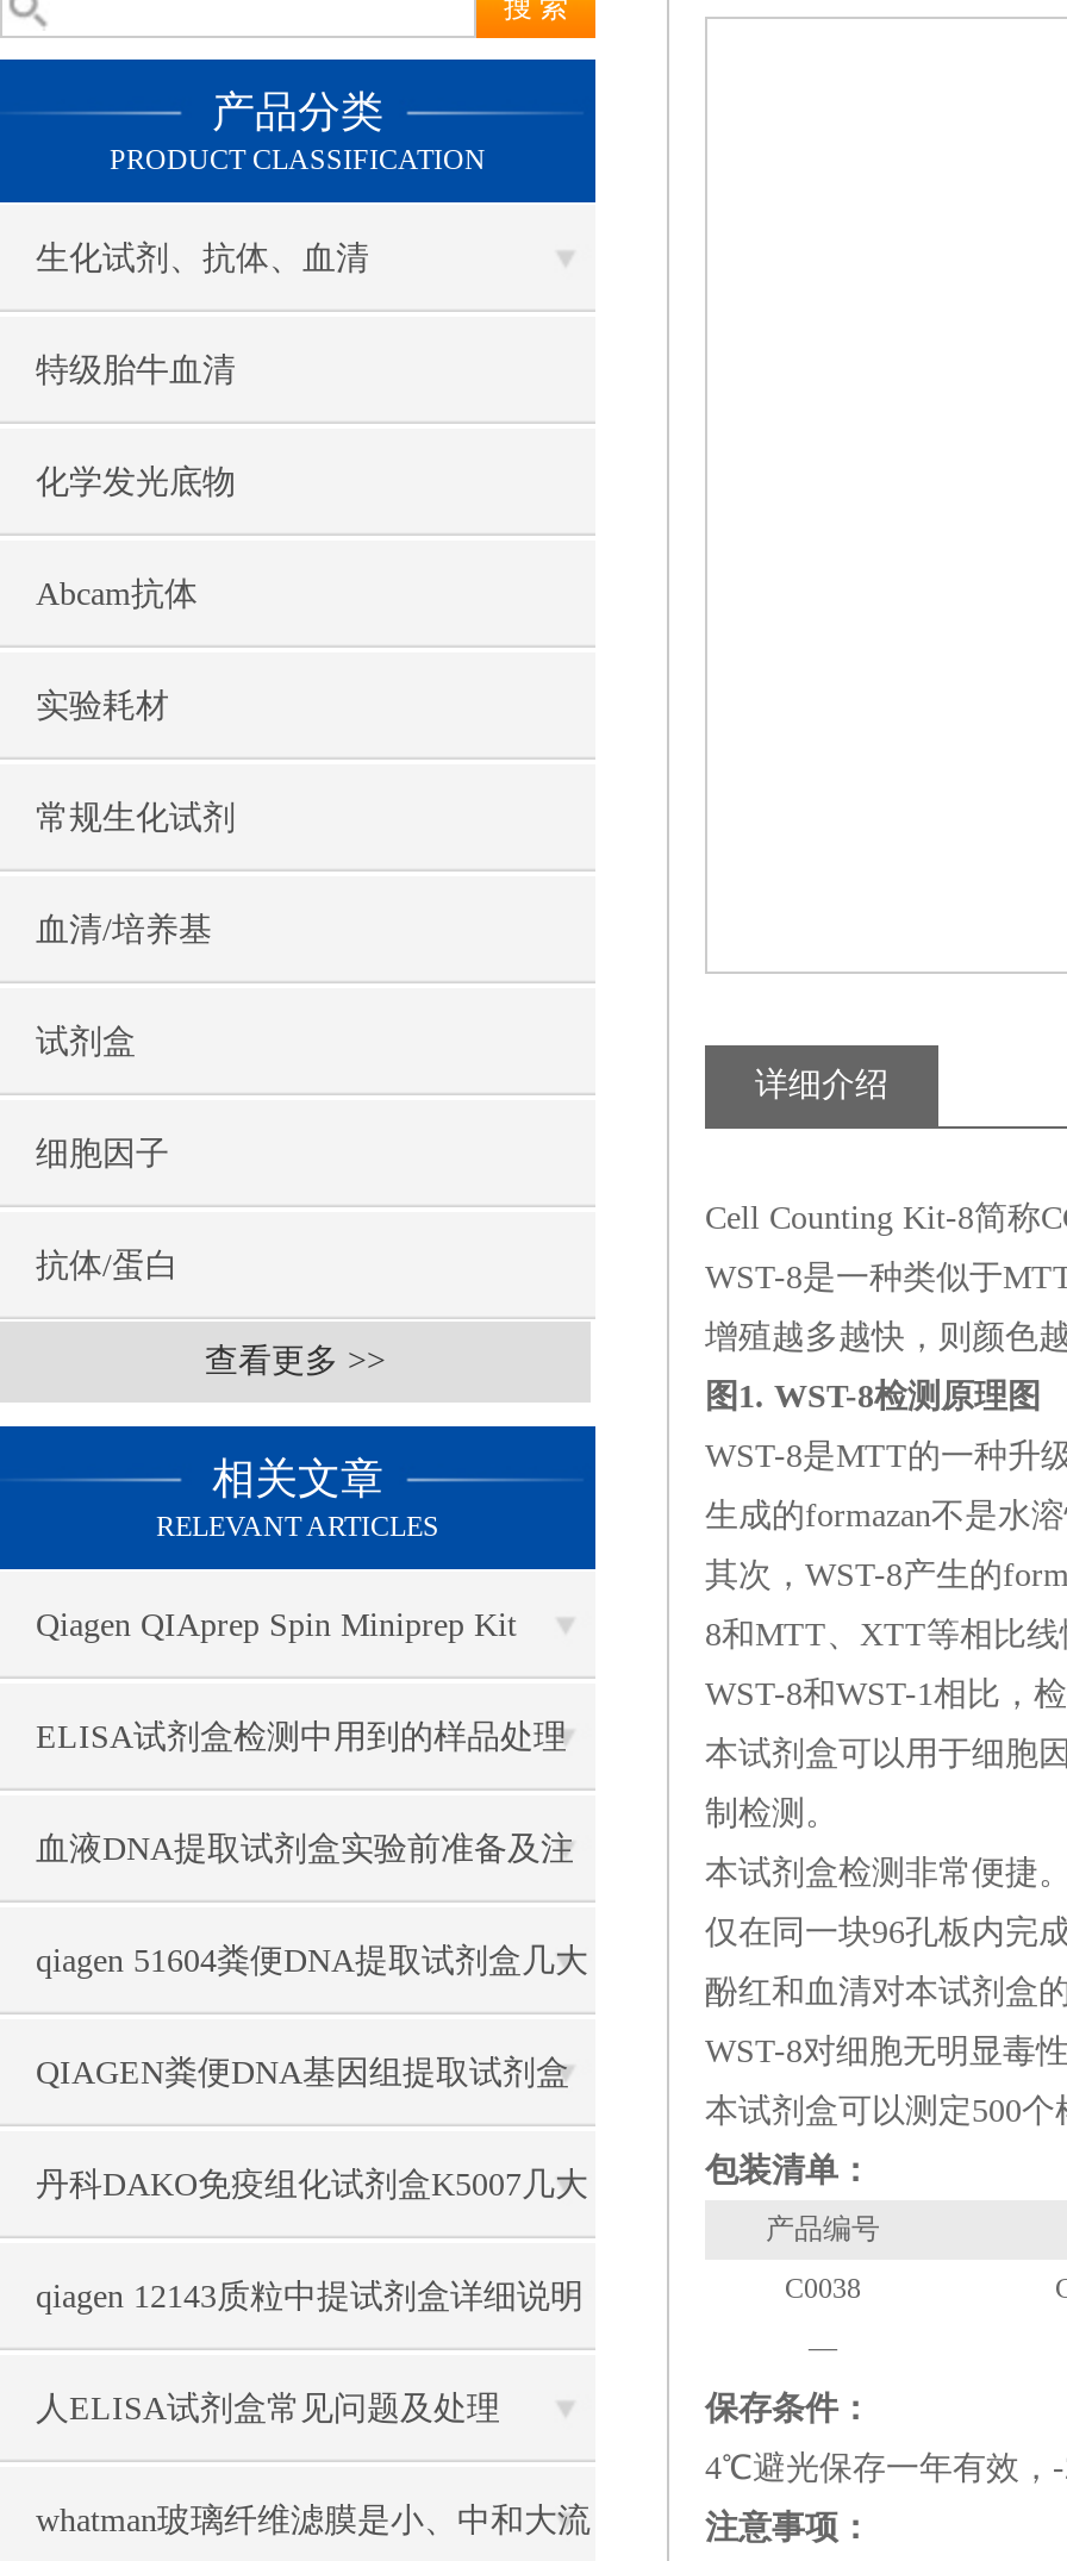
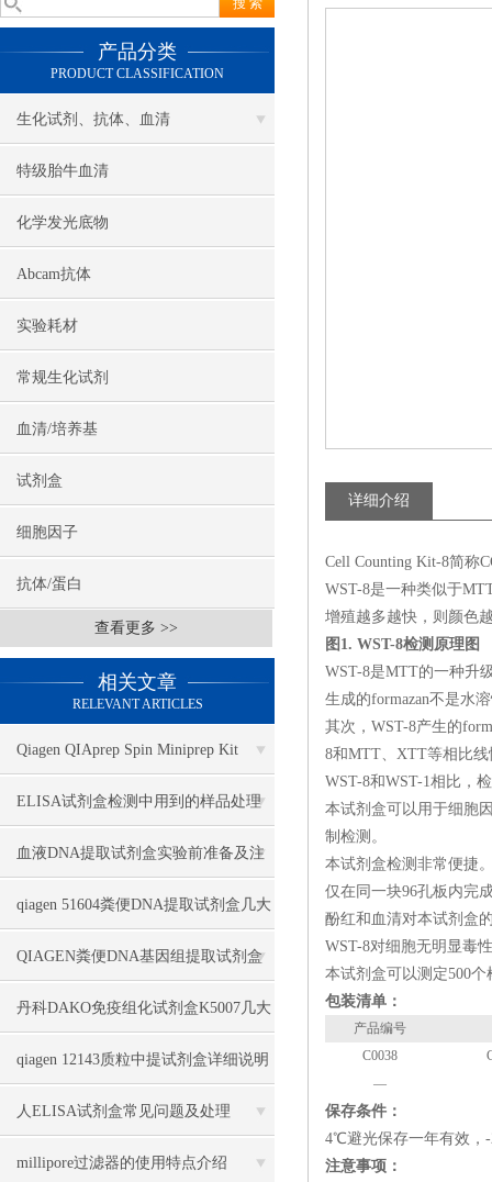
[36,2503,591,2538] whatman玻璃纤维滤膜是小、中和大流 -> [16,1155,227,1171] millipore过滤器的使用特点介绍

